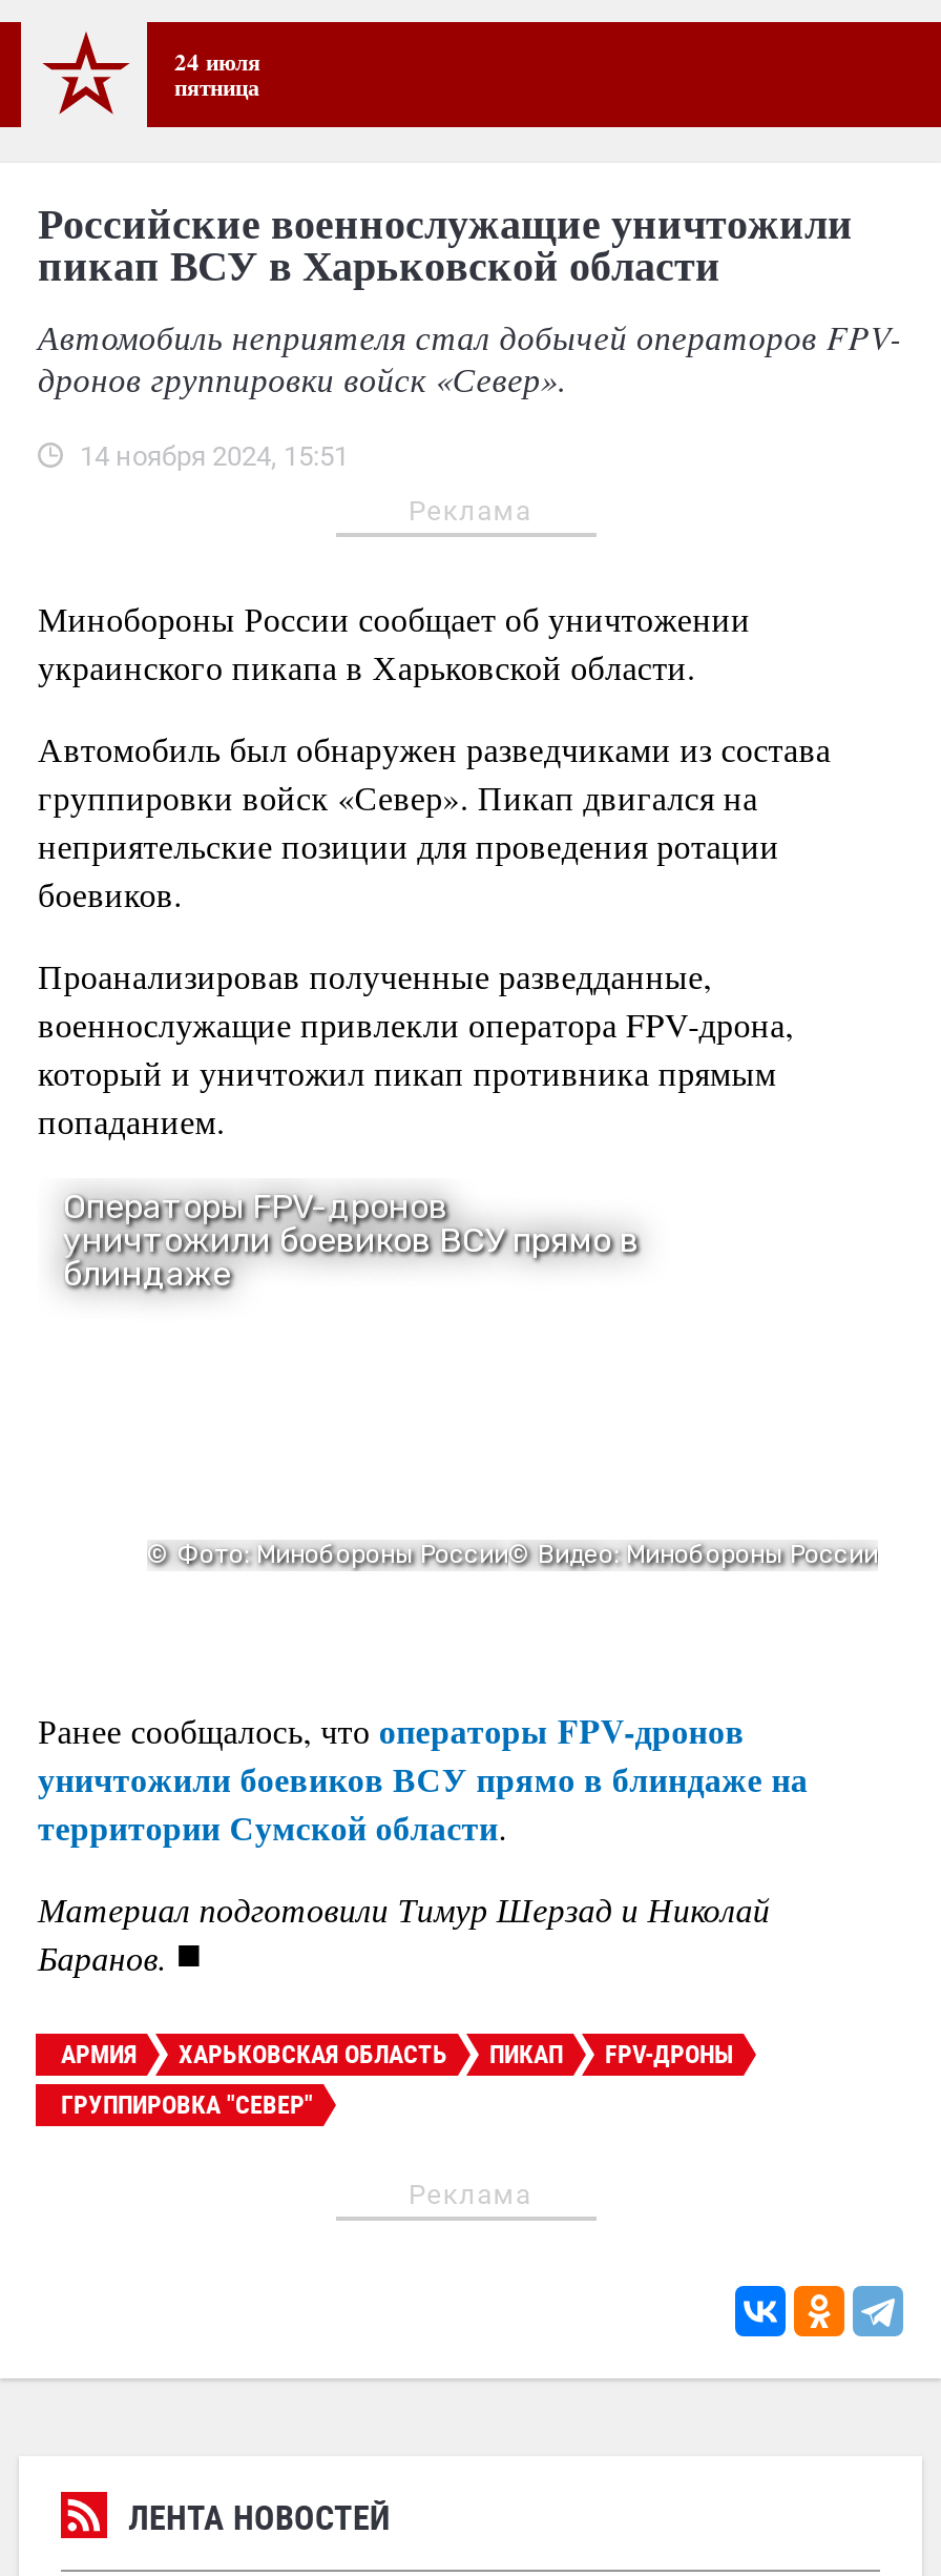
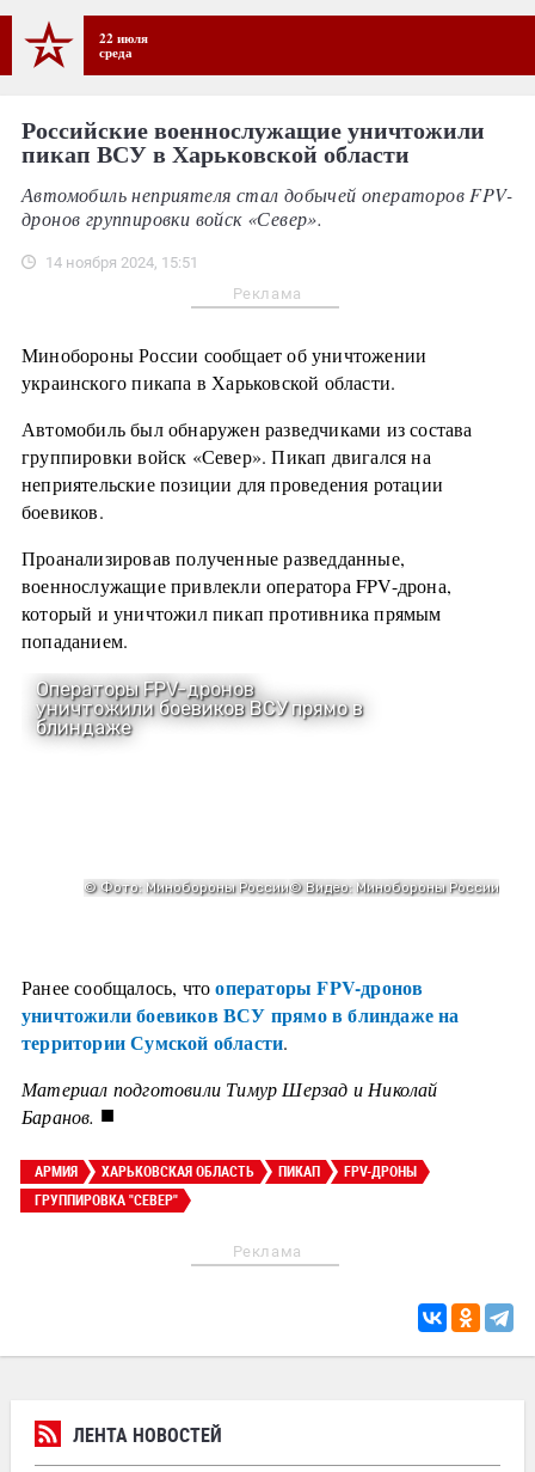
[174,43,260,104] 24 июля | пятница -> [99,28,148,62] 22 июля | среда

